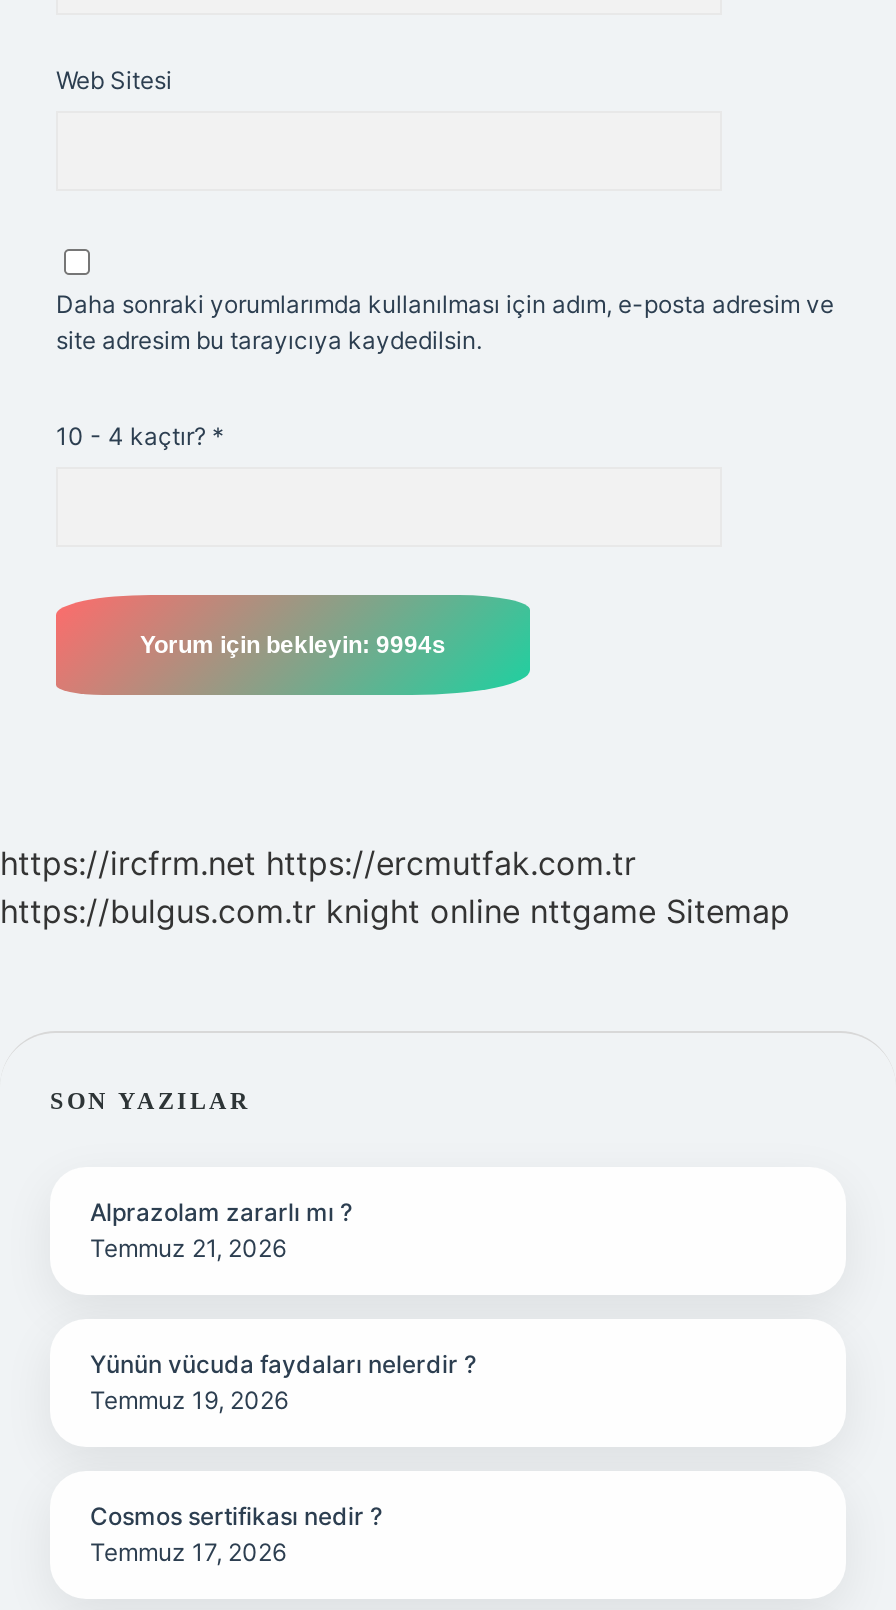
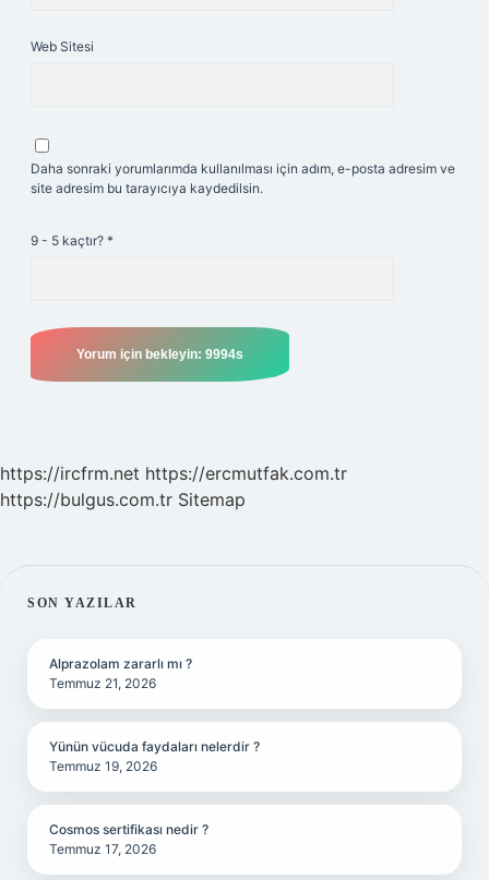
[56,421,224,451] 10 - 4 kaçtır? * -> [31,232,114,249] 9 - 5 kaçtır? *
[0,891,790,931] https://bulgus.com.tr knight online nttgame Sitemap -> [0,489,246,510] https://bulgus.com.tr Sitemap

